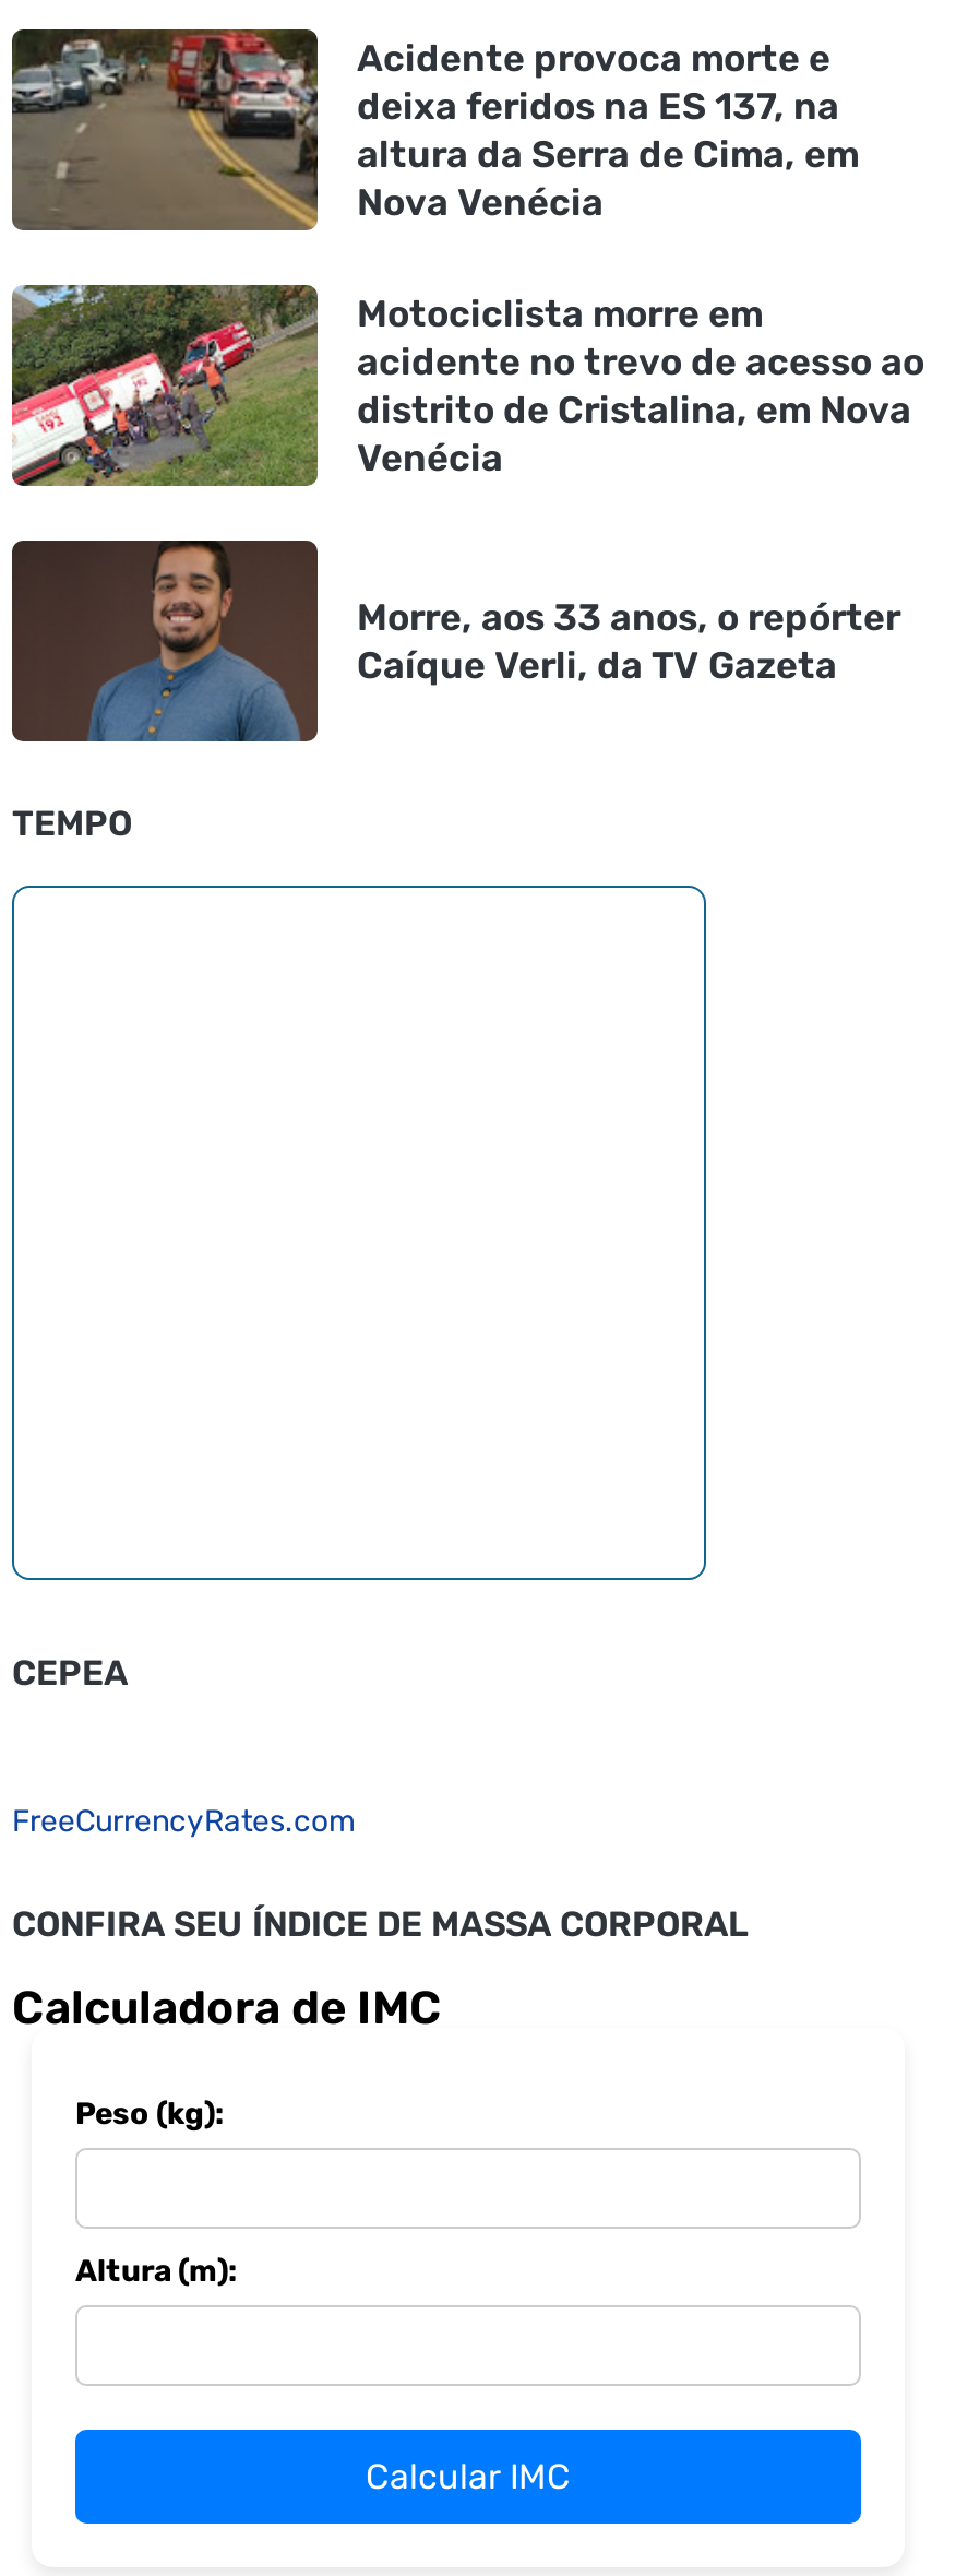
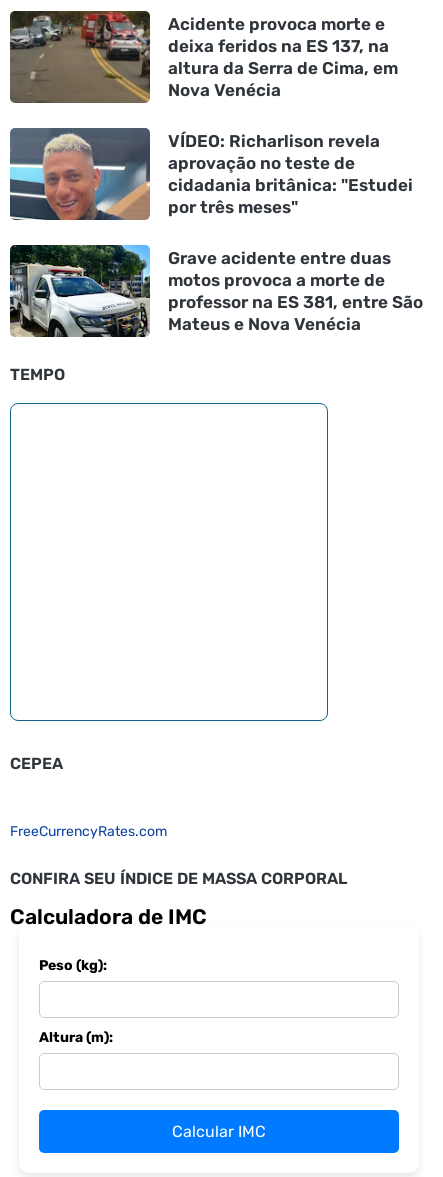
[10,285,924,488] [image] | Motociclista morre em | acidente no trevo de acesso ao | distrito de Cristalina, em Nova | Venécia -> [9,128,413,221] [image] | VÍDEO: Richarlison revela | aprovação no teste de | cidadania britânica: "Estudei | por três meses"
[10,538,900,744] [image] | Morre, aos 33 anos, o repórter | Caíque Verli, da TV Gazeta -> [9,244,423,338] [image] | Grave acidente entre duas | motos provoca a morte de | professor na ES 381, entre São | Mateus e Nova Venécia

